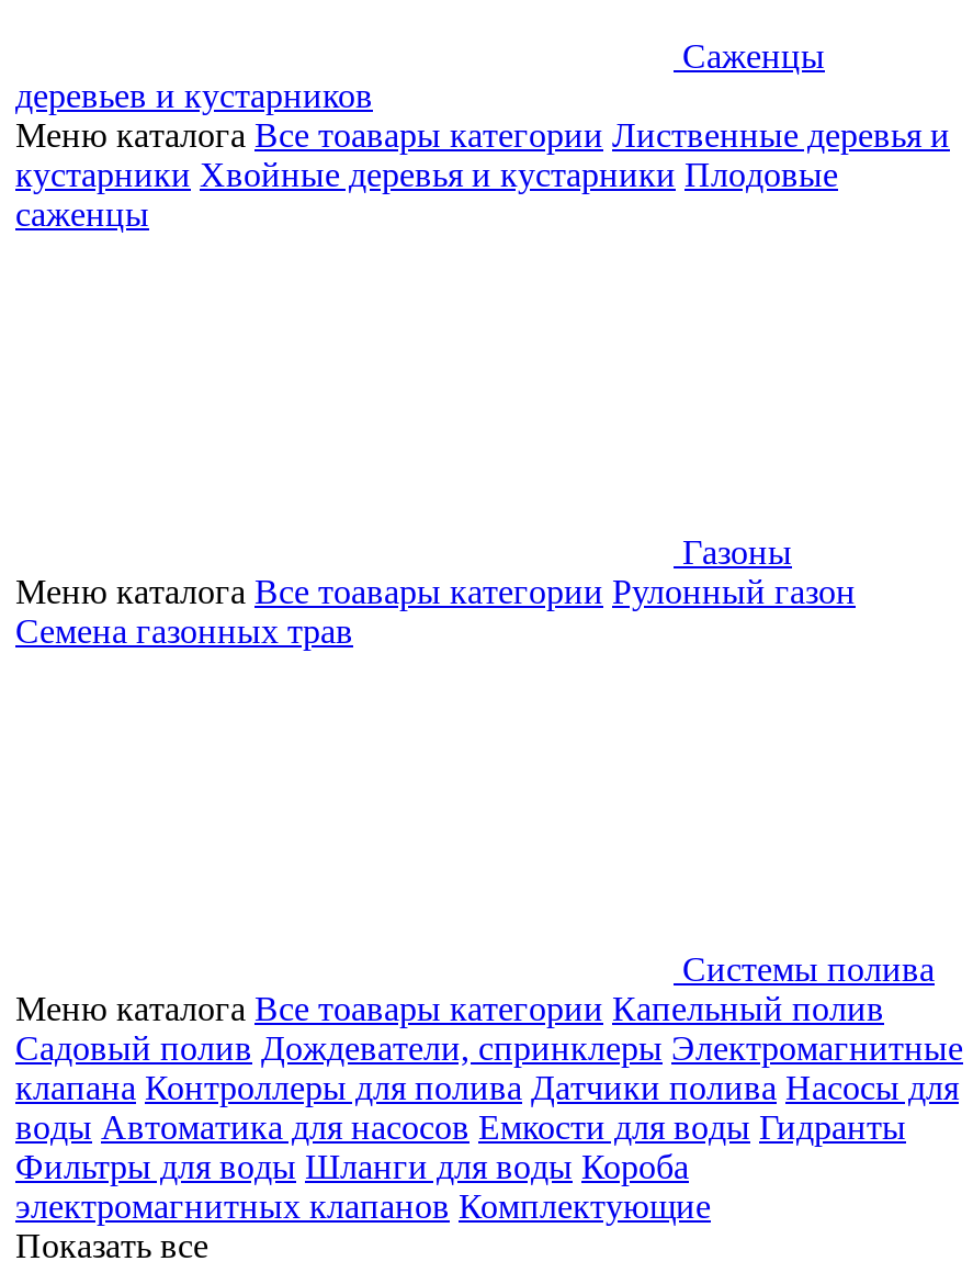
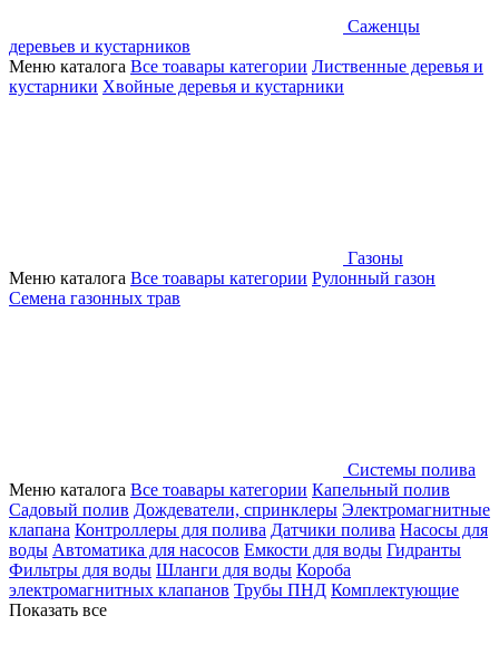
[15,156,838,233] кустарники Хвойные деревья и кустарники Плодовые | саженцы -> [9,77,344,96] кустарники Хвойные деревья и кустарники
[15,1187,711,1225] электромагнитных клапанов Комплектующие -> [9,580,459,599] электромагнитных клапанов Трубы ПНД Комплектующие

